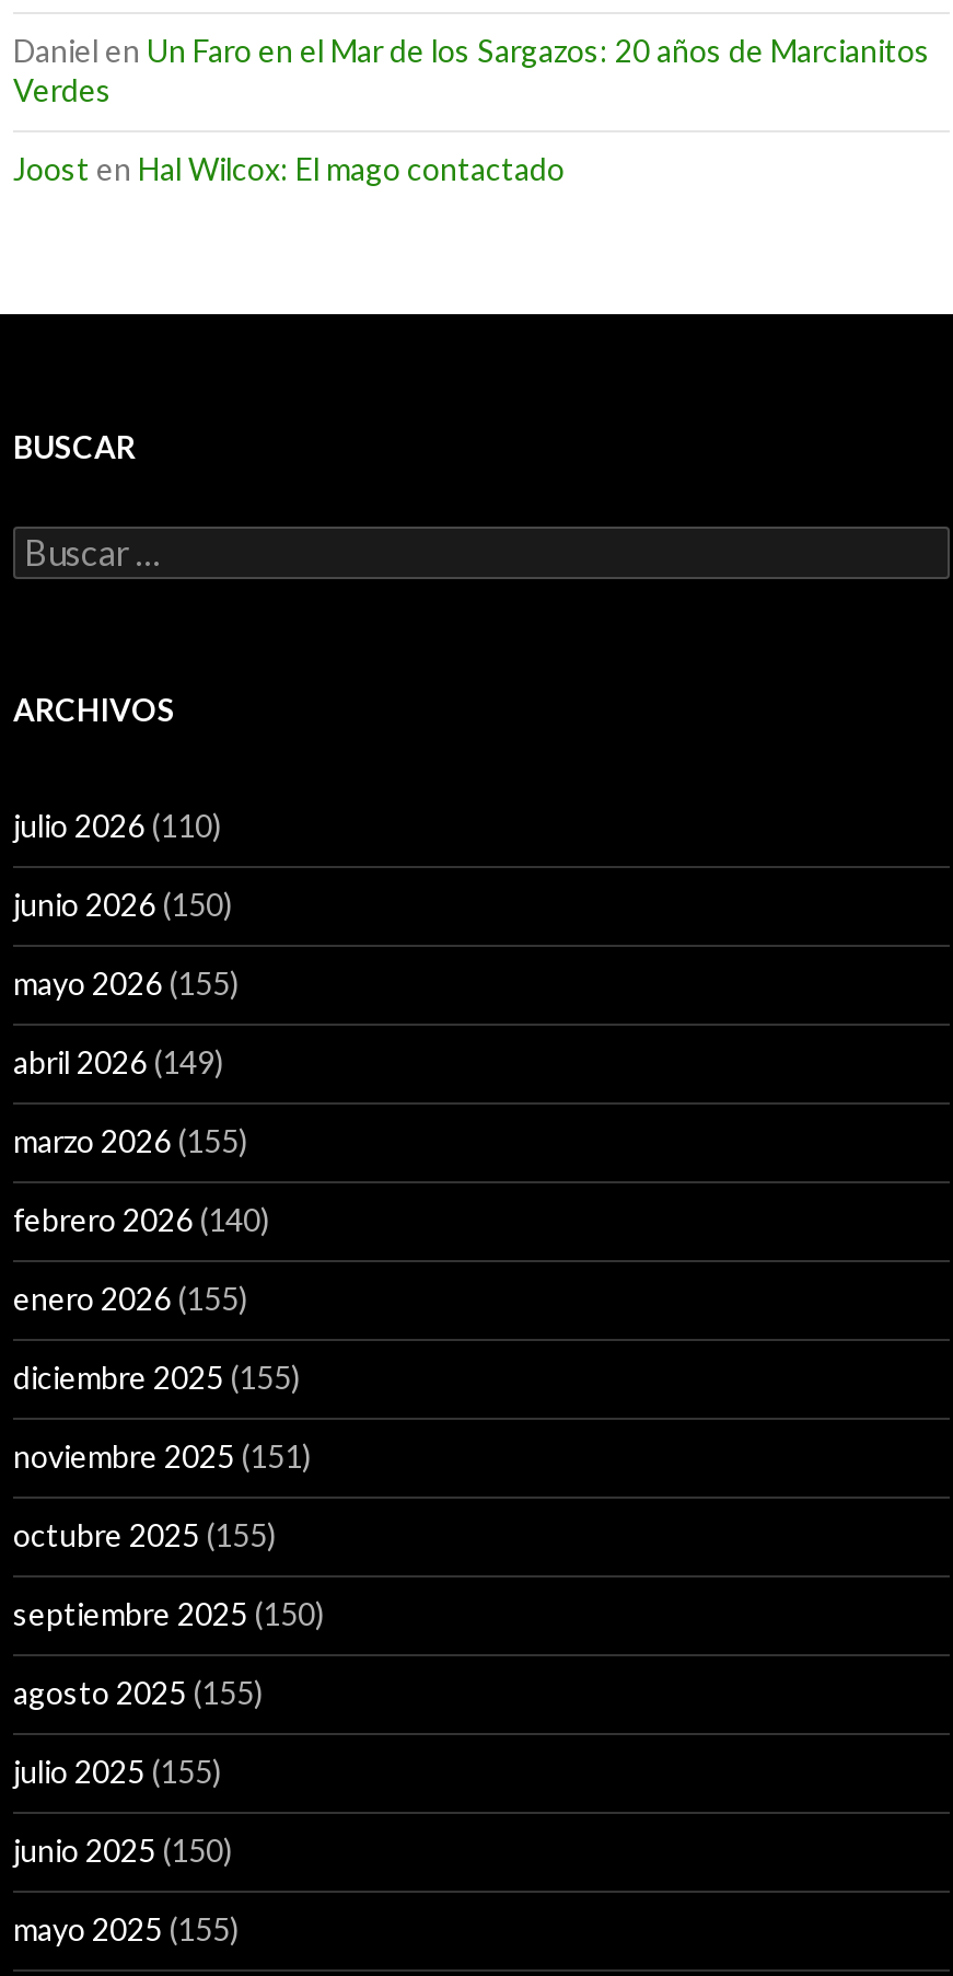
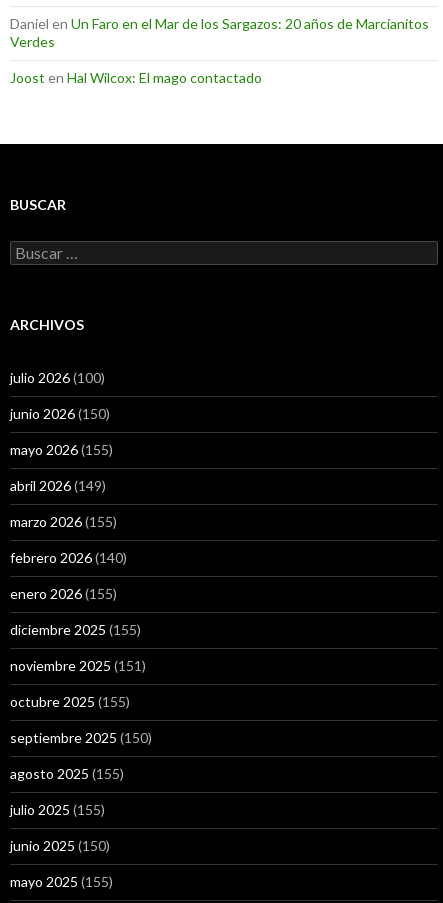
[13,807,221,844] julio 2026 (110) -> [10,369,105,386] julio 2026 (100)

